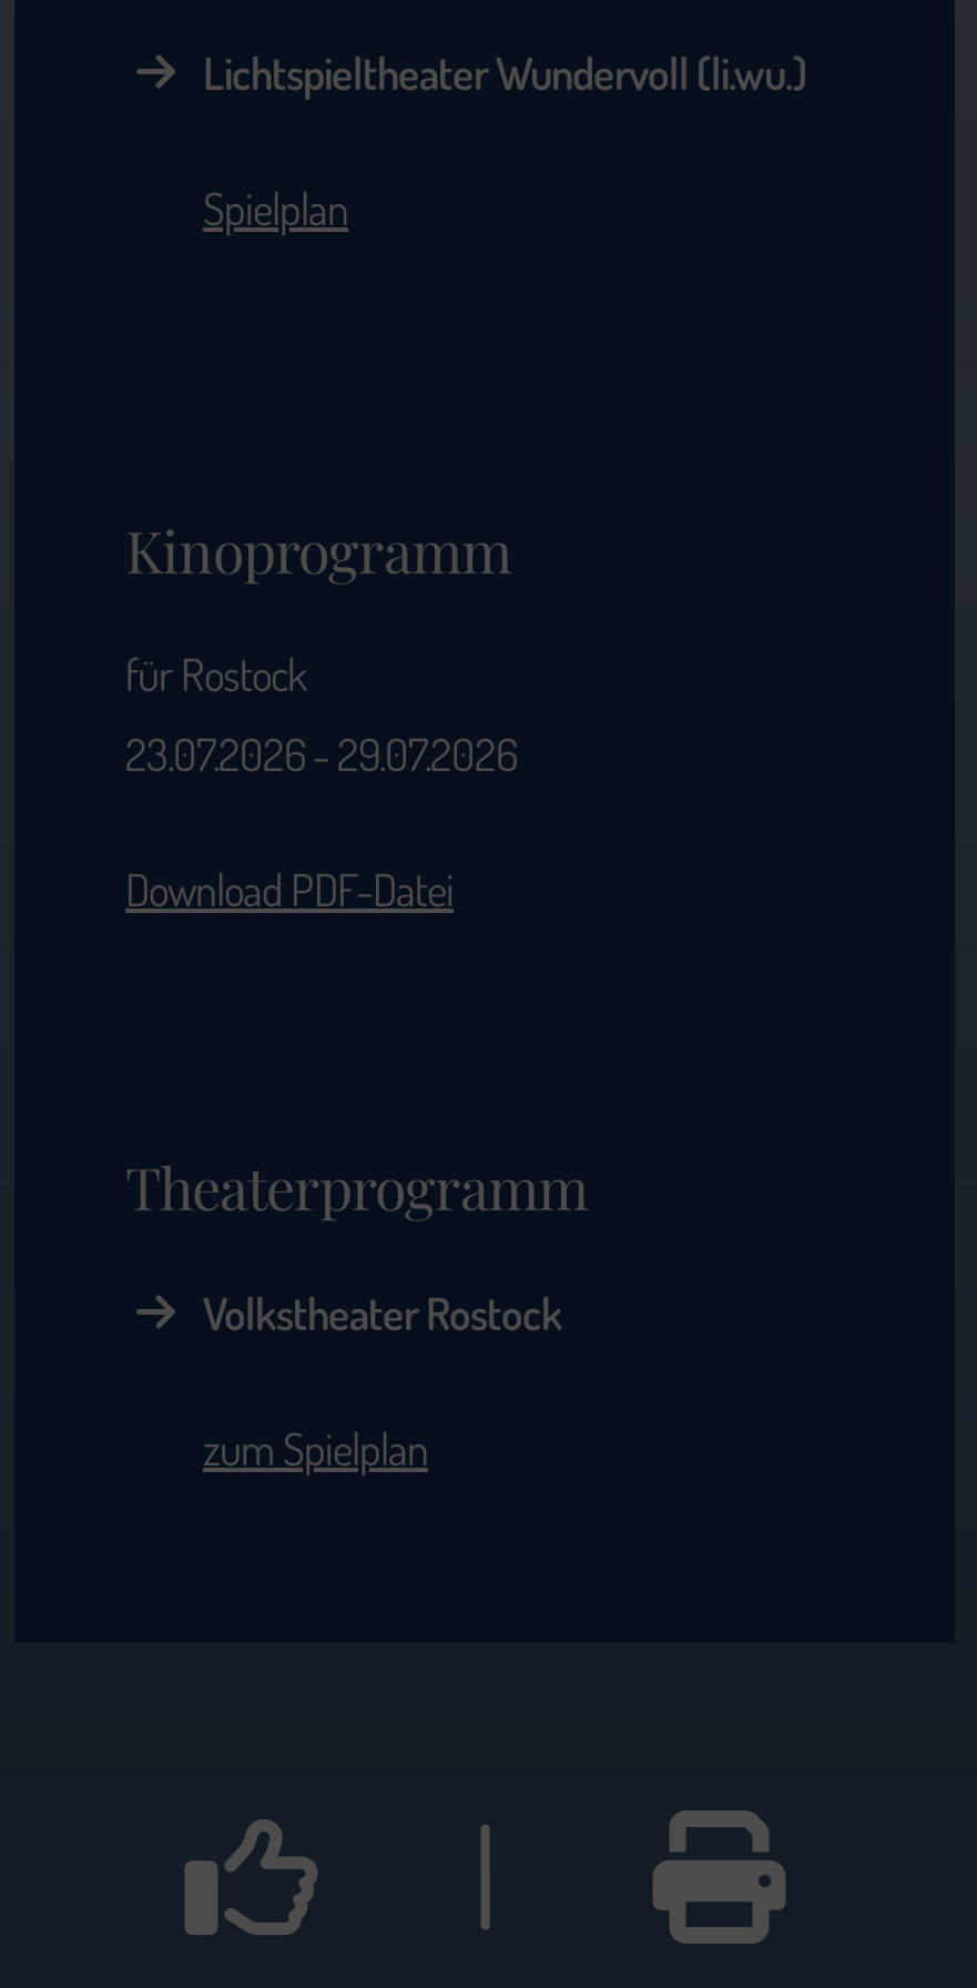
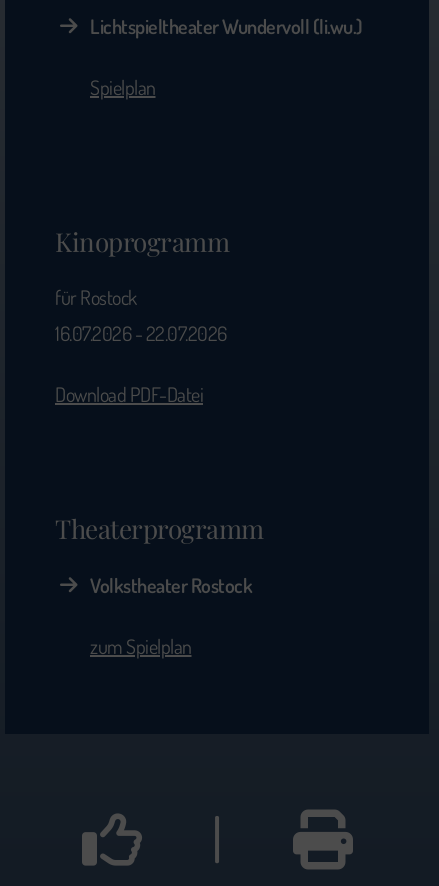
[125,725,517,783] 23.07.2026 - 29.07.2026 -> [55,320,226,346] 16.07.2026 - 22.07.2026

